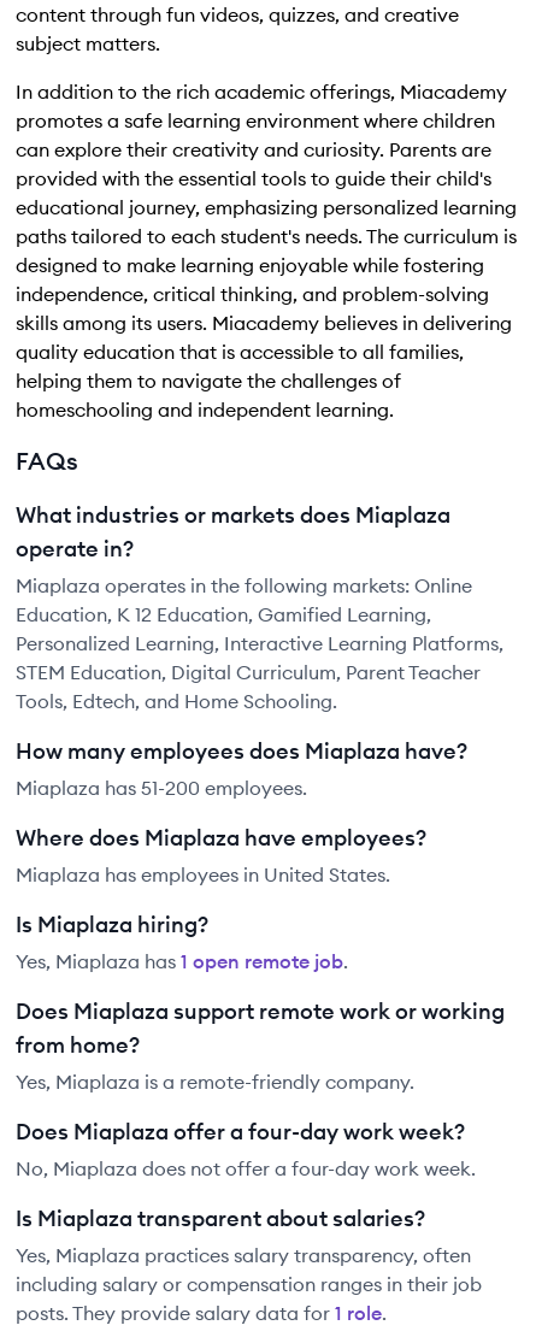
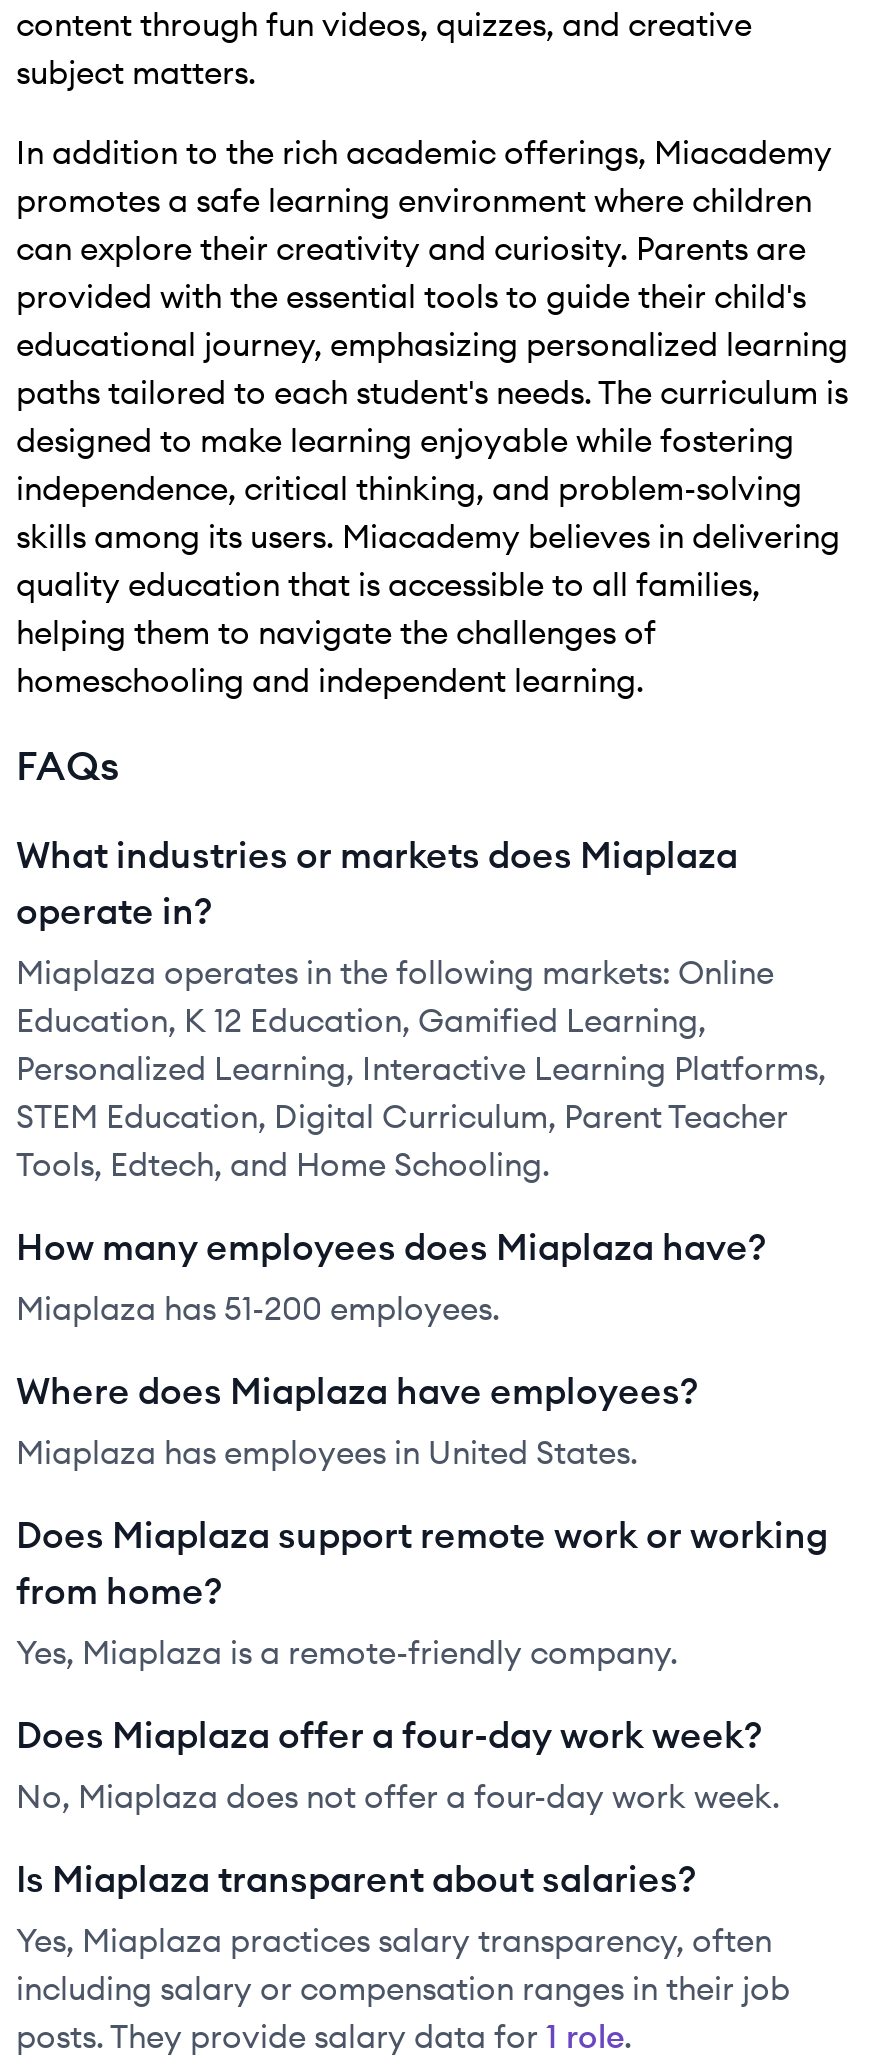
[16,911,348,973] Is Miaplaza hiring? | Yes, Miaplaza has 1 open remote job. -> none

